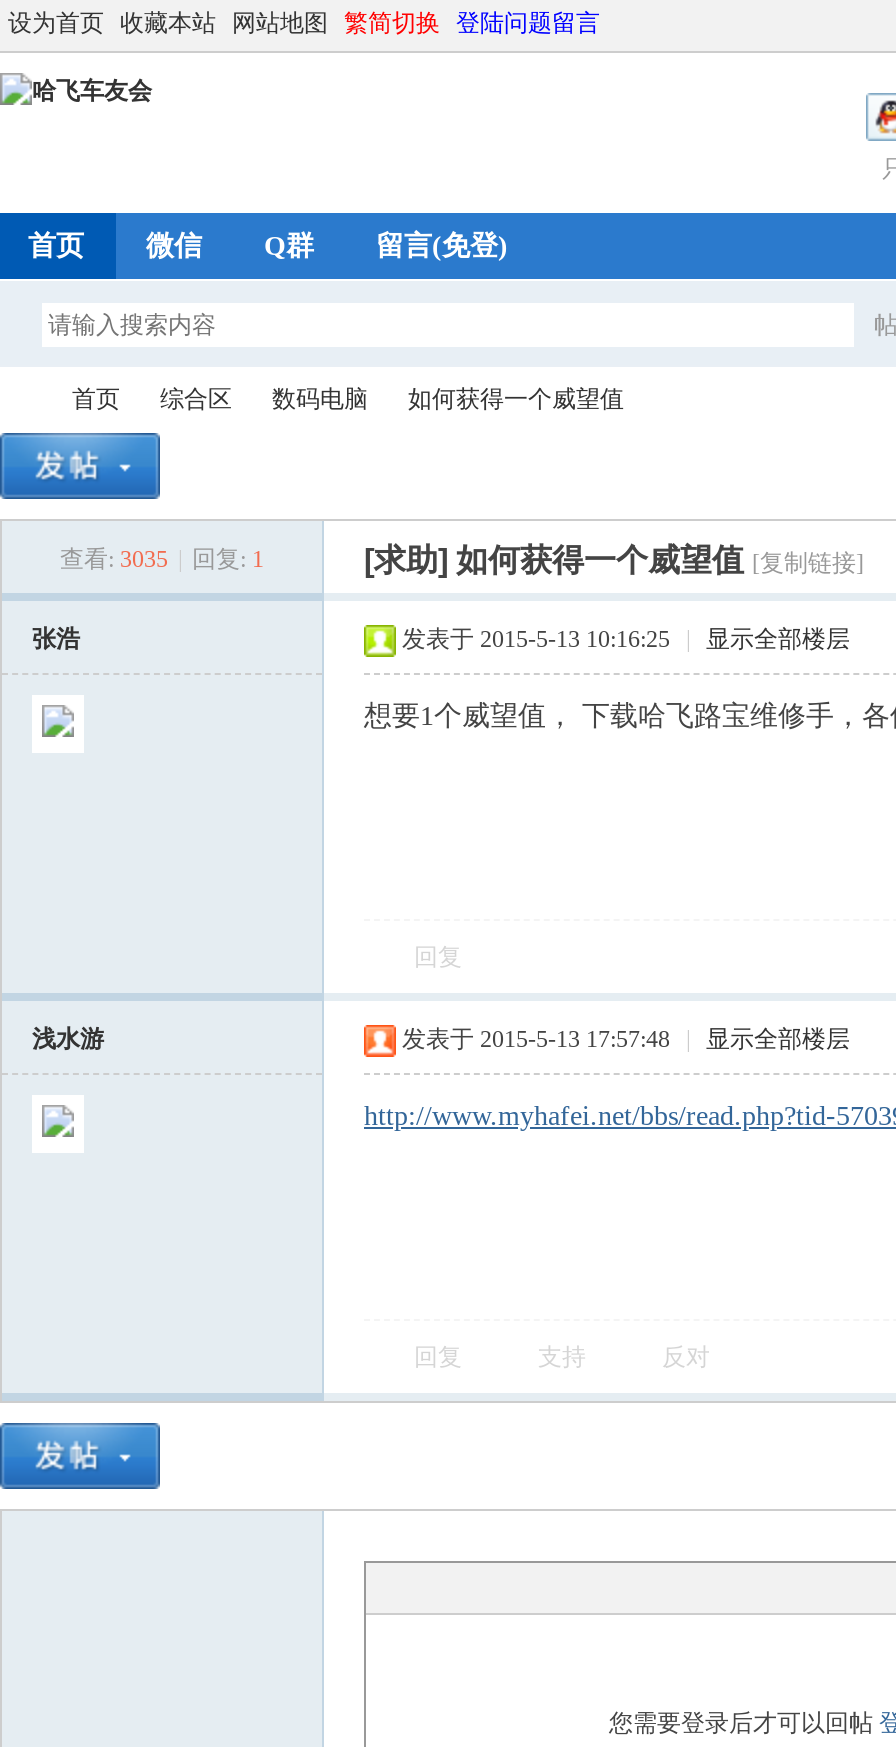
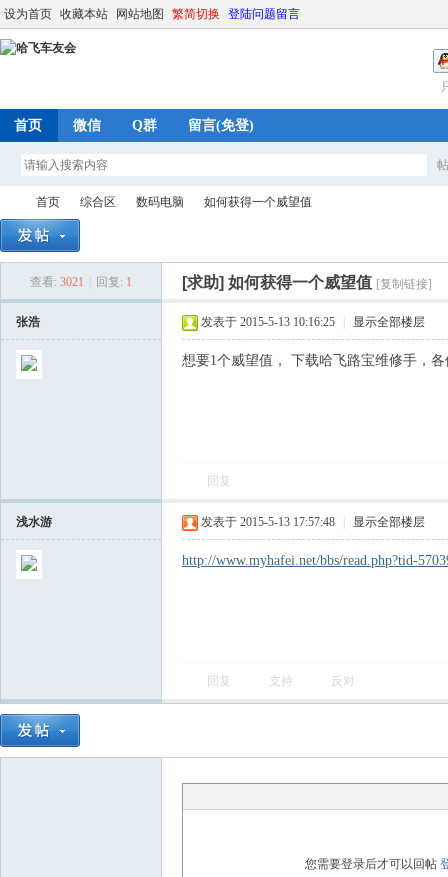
[60,545,168,573] 查看: 3035 -> [30,275,84,289] 查看: 3021

